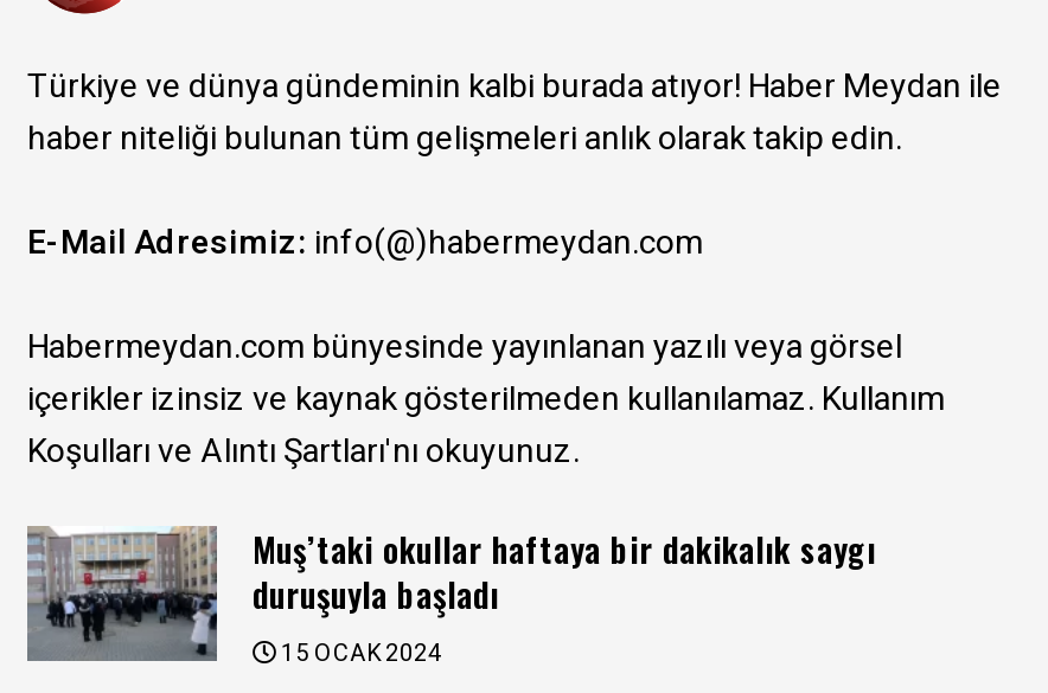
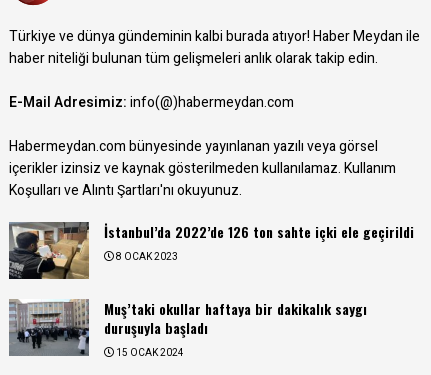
none -> [9,221,414,280] [image] | İstanbul’da 2022’de 126 ton sahte içki ele geçirildi | 8 OCAK 2023

